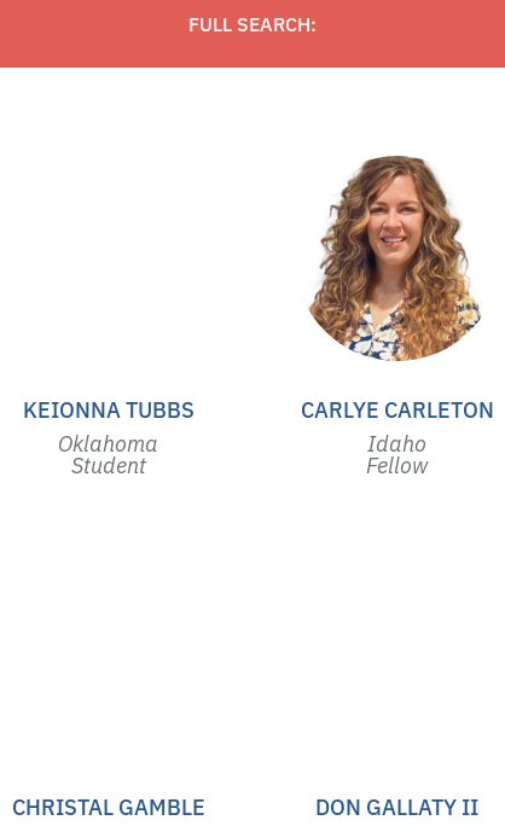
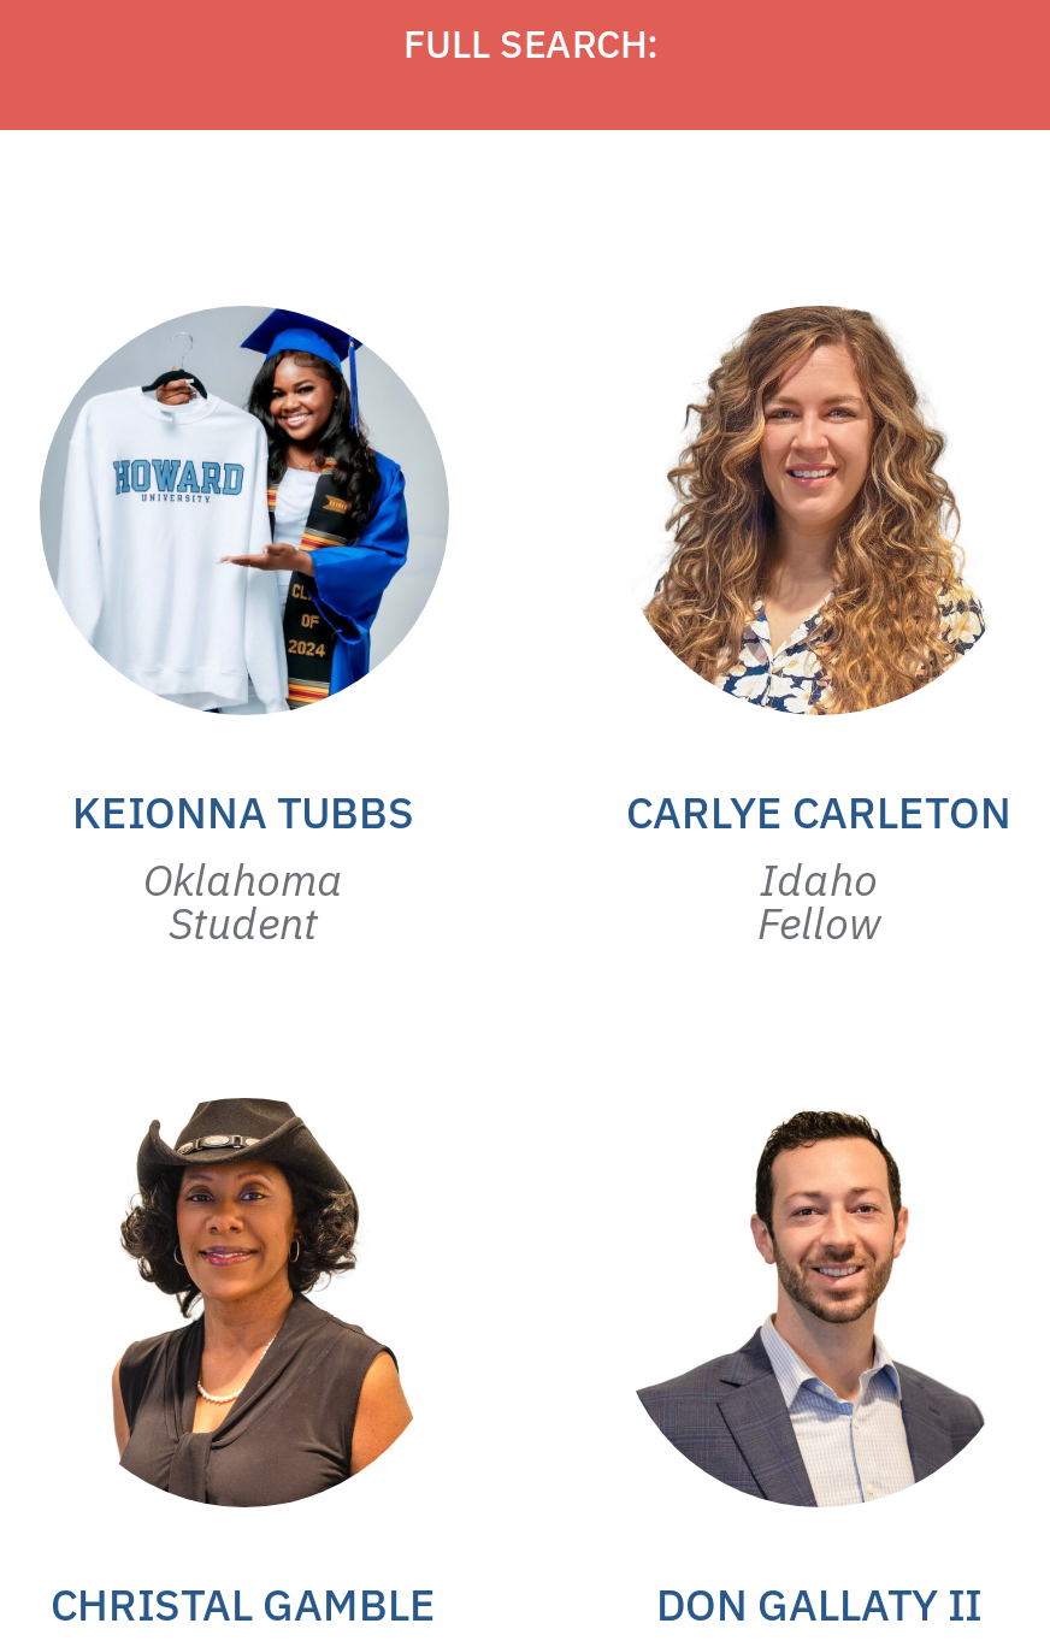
none -> [40,305,449,716] [image]
none -> [110,1094,415,1511] [image]
none -> [635,1109,986,1509] [image]

